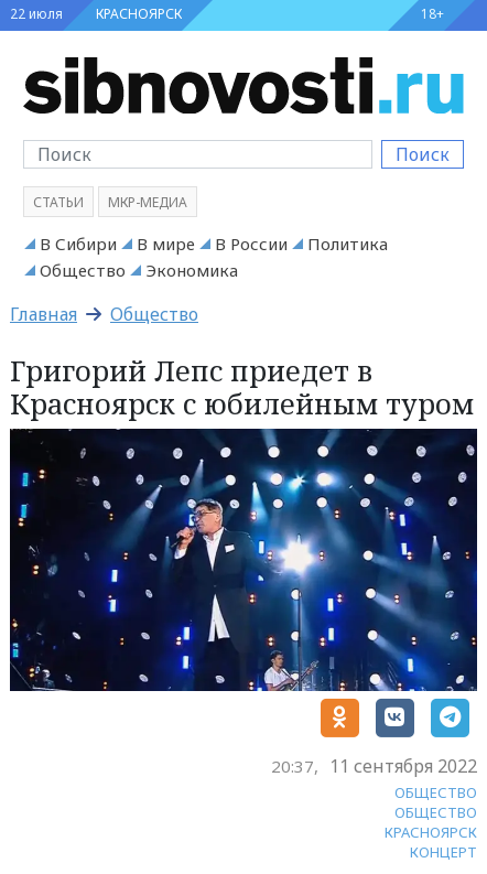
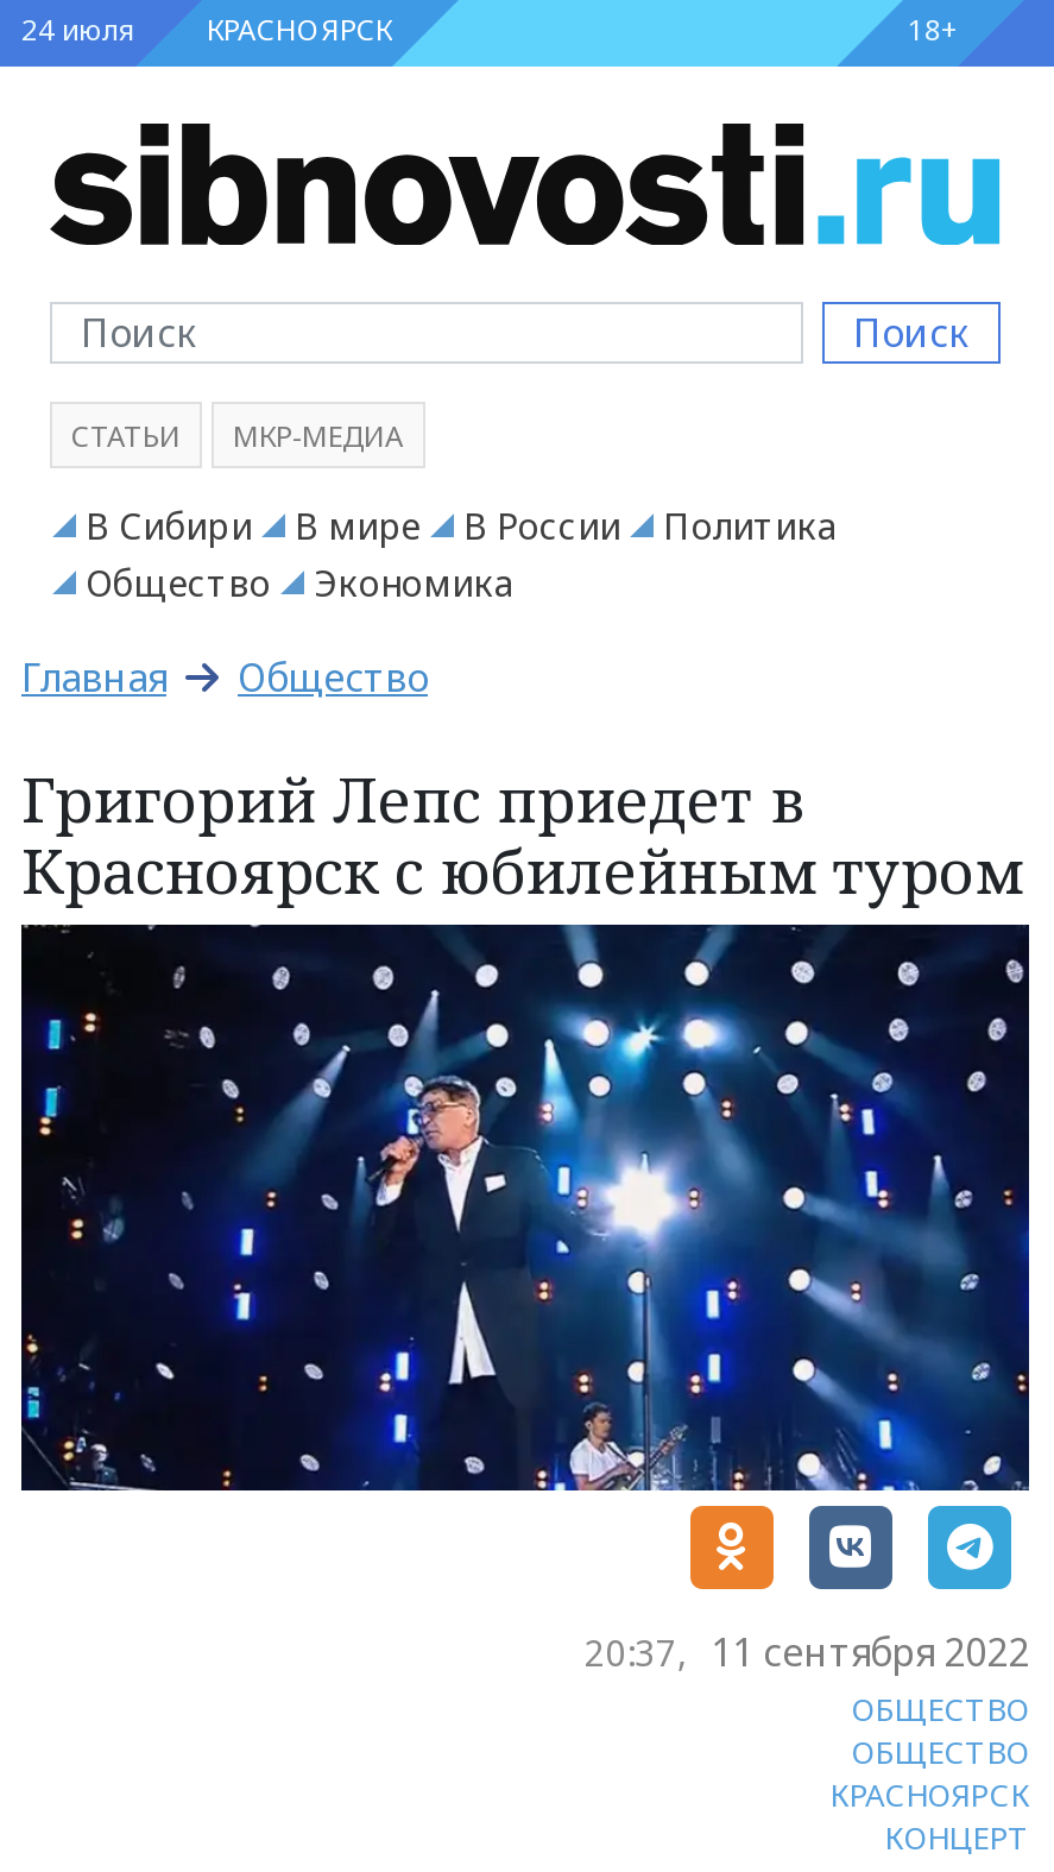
[10,4,182,23] 22 июля КРАСНОЯРСК -> [21,10,392,50] 24 июля КРАСНОЯРСК

